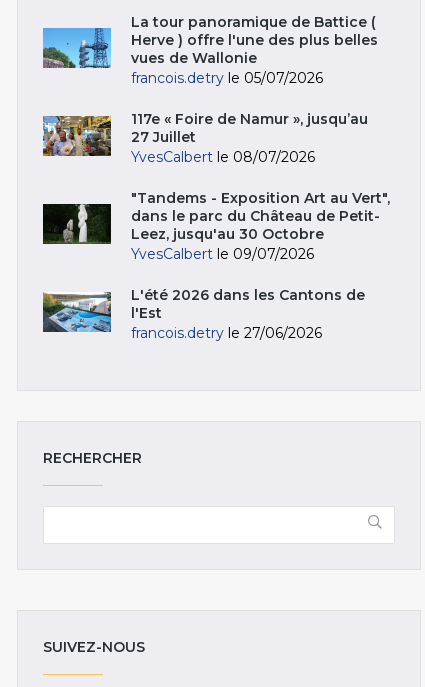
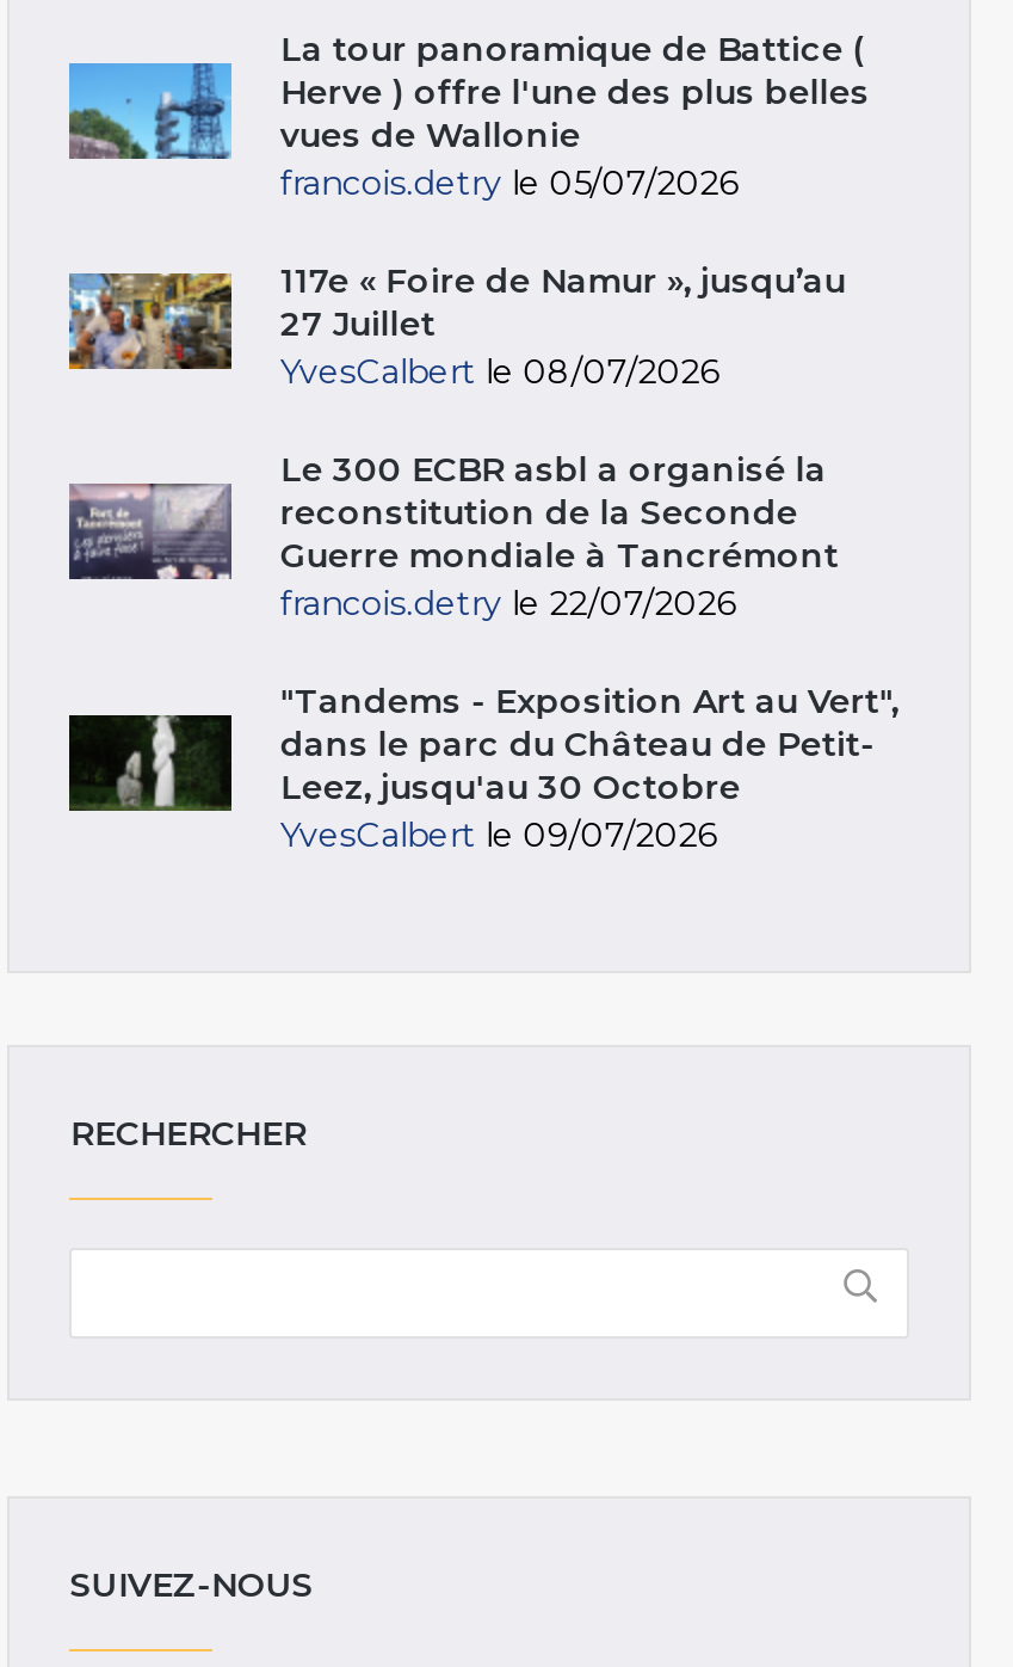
none -> [69,447,839,624] [image] | Le 300 ECBR asbl a organisé la | reconstitution de la Seconde | Guerre mondiale à Tancrémont | francois.detry le 22/07/2026
moved [43,189,390,263] -> [69,679,898,855]: [image] | "Tandems - Exposition Art au Vert", | dans le parc du Château de Petit- | Leez, jusqu'au 30 Octobre | YvesCalbert le 09/07/2026
[42,286,365,342] [image] | L'été 2026 dans les Cantons de | l'Est | francois.detry le 27/06/2026 -> none

